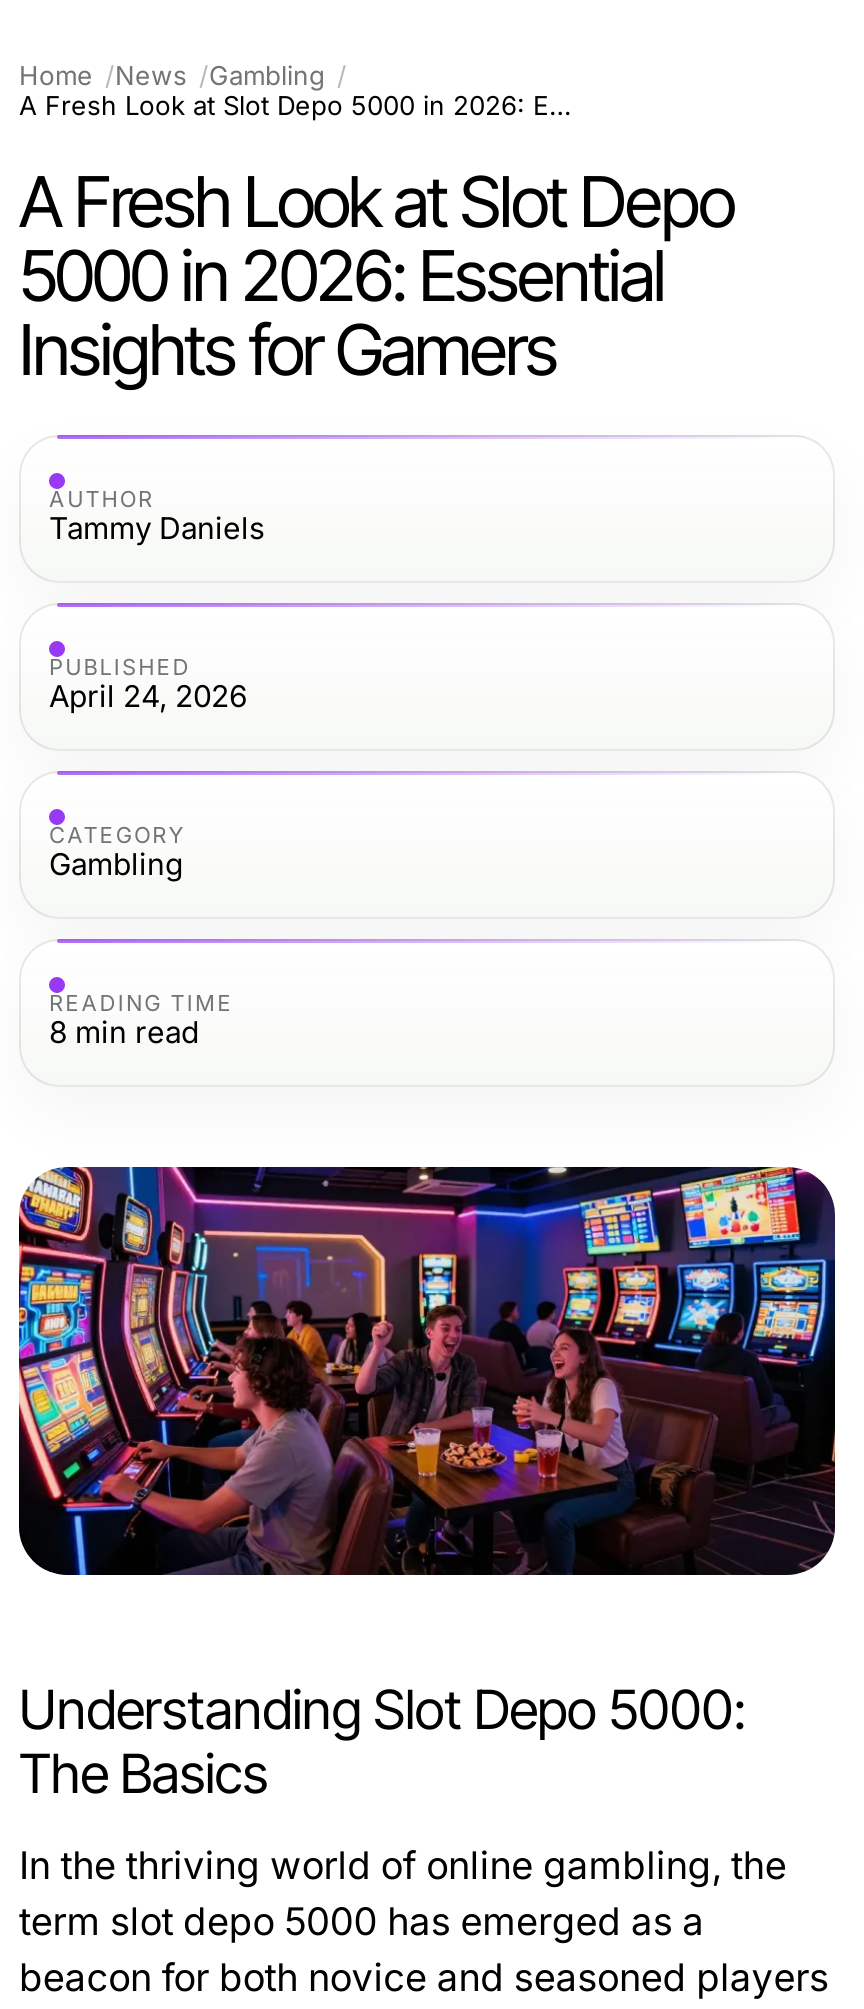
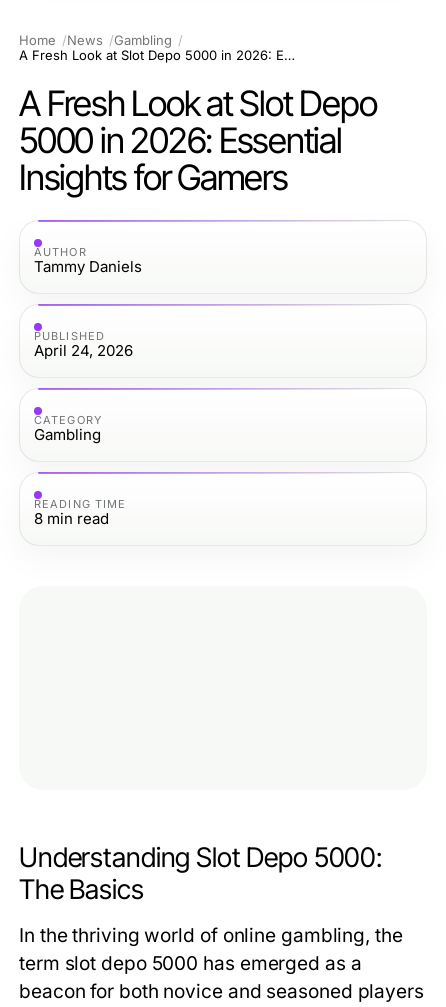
[17,1165,837,1577] [image] -> none

